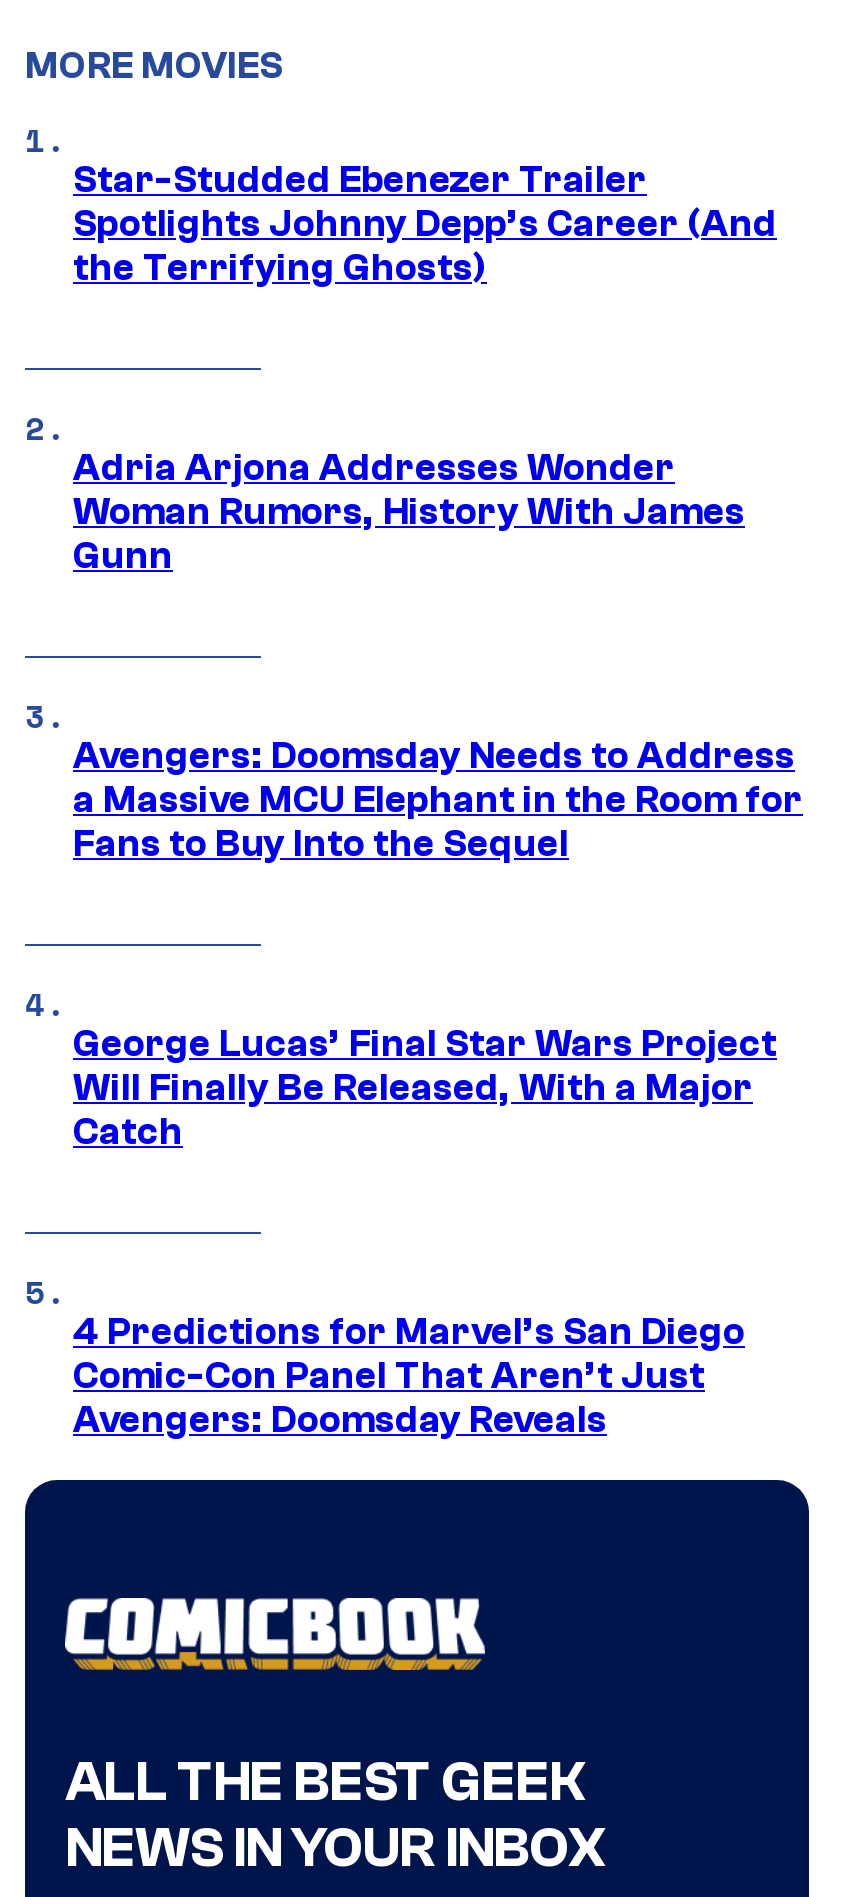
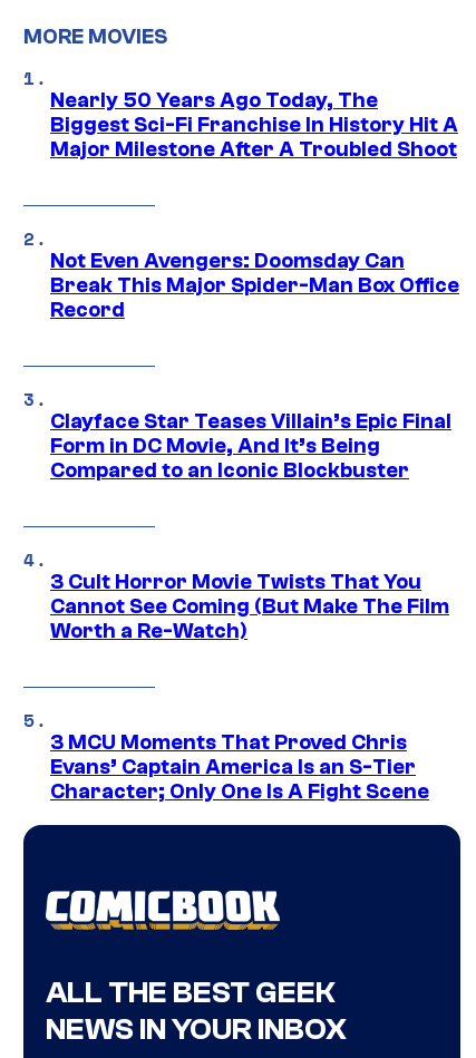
[73,158,777,290] Star-Studded Ebenezer Trailer | Spotlights Johnny Depp’s Career (And | the Terrifying Ghosts) -> [50,88,458,161] Nearly 50 Years Ago Today, The | Biggest Sci-Fi Franchise In History Hit A | Major Milestone After A Troubled Shoot
[73,446,745,578] Adria Arjona Addresses Wonder | Woman Rumors, History With James | Gunn -> [50,248,459,322] Not Even Avengers: Doomsday Can | Break This Major Spider-Man Box Office | Record
[73,734,803,866] Avengers: Doomsday Needs to Address | a Massive MCU Elephant in the Room for | Fans to Buy Into the Sequel -> [50,409,451,482] Clayface Star Teases Villain’s Epic Final | Form in DC Movie, And It’s Being | Compared to an Iconic Blockbuster
[73,1022,777,1154] George Lucas’ Final Star Wars Project | Will Finally Be Released, With a Major | Catch -> [50,569,449,643] 3 Cult Horror Movie Twists That You | Cannot See Coming (But Make The Film | Worth a Re-Watch)
[73,1310,745,1442] 4 Predictions for Marvel’s San Diego | Comic-Con Panel That Aren’t Just | Avengers: Doomsday Reveals -> [50,730,429,803] 3 MCU Moments That Proved Chris | Evans’ Captain America Is an S-Tier | Character; Only One Is A Fight Scene

